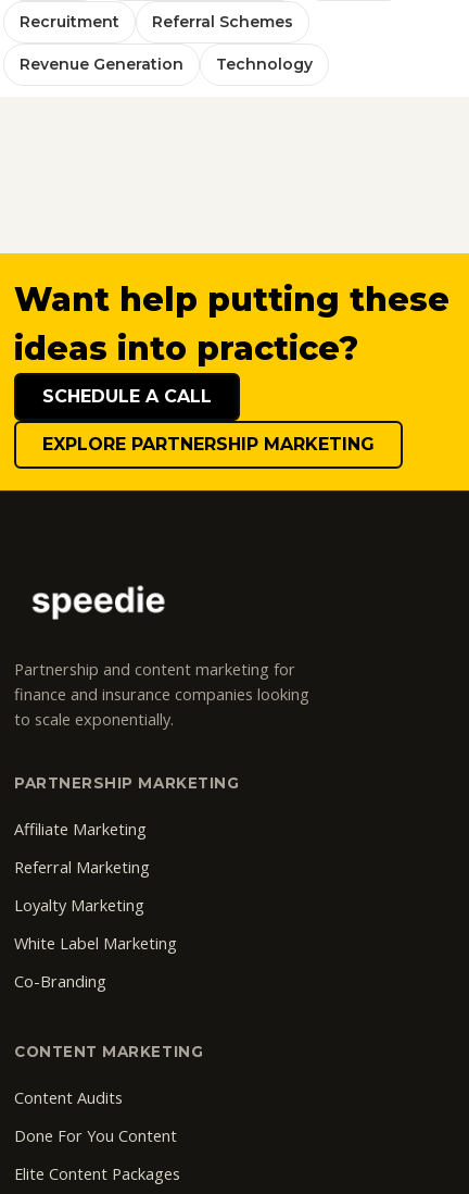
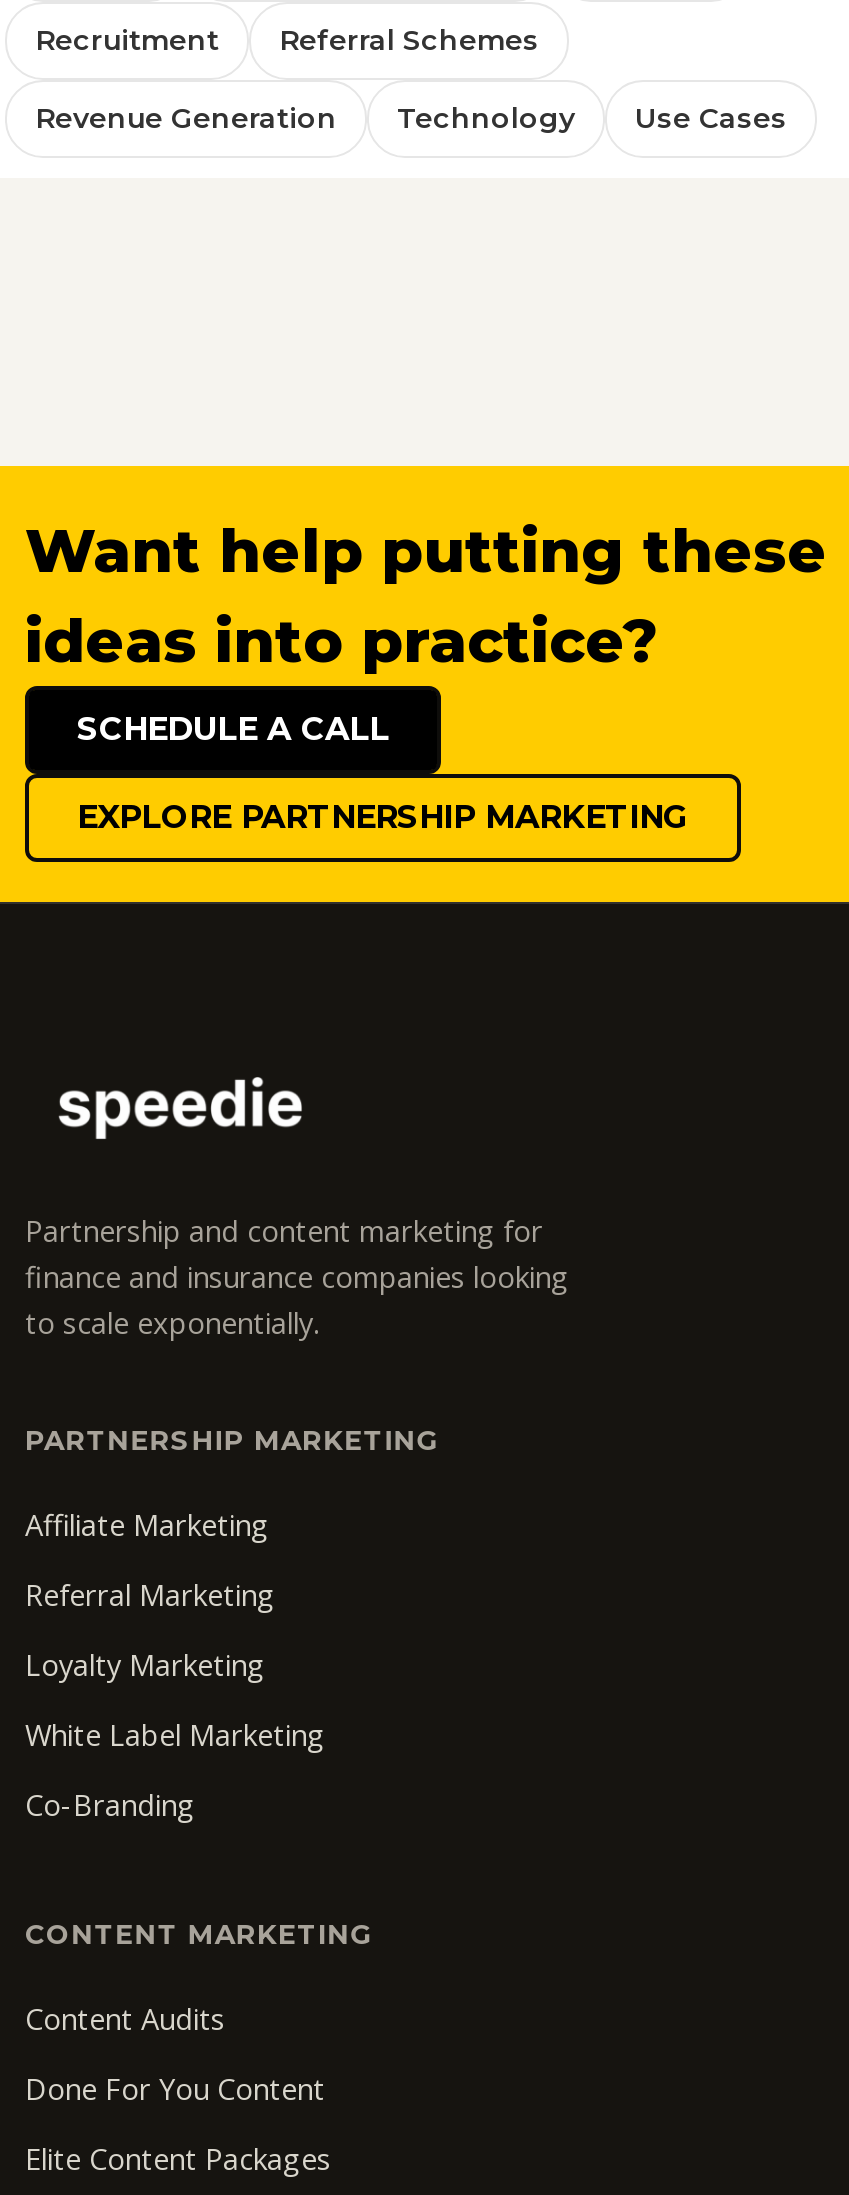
none -> [635,101,787,137] Use Cases

